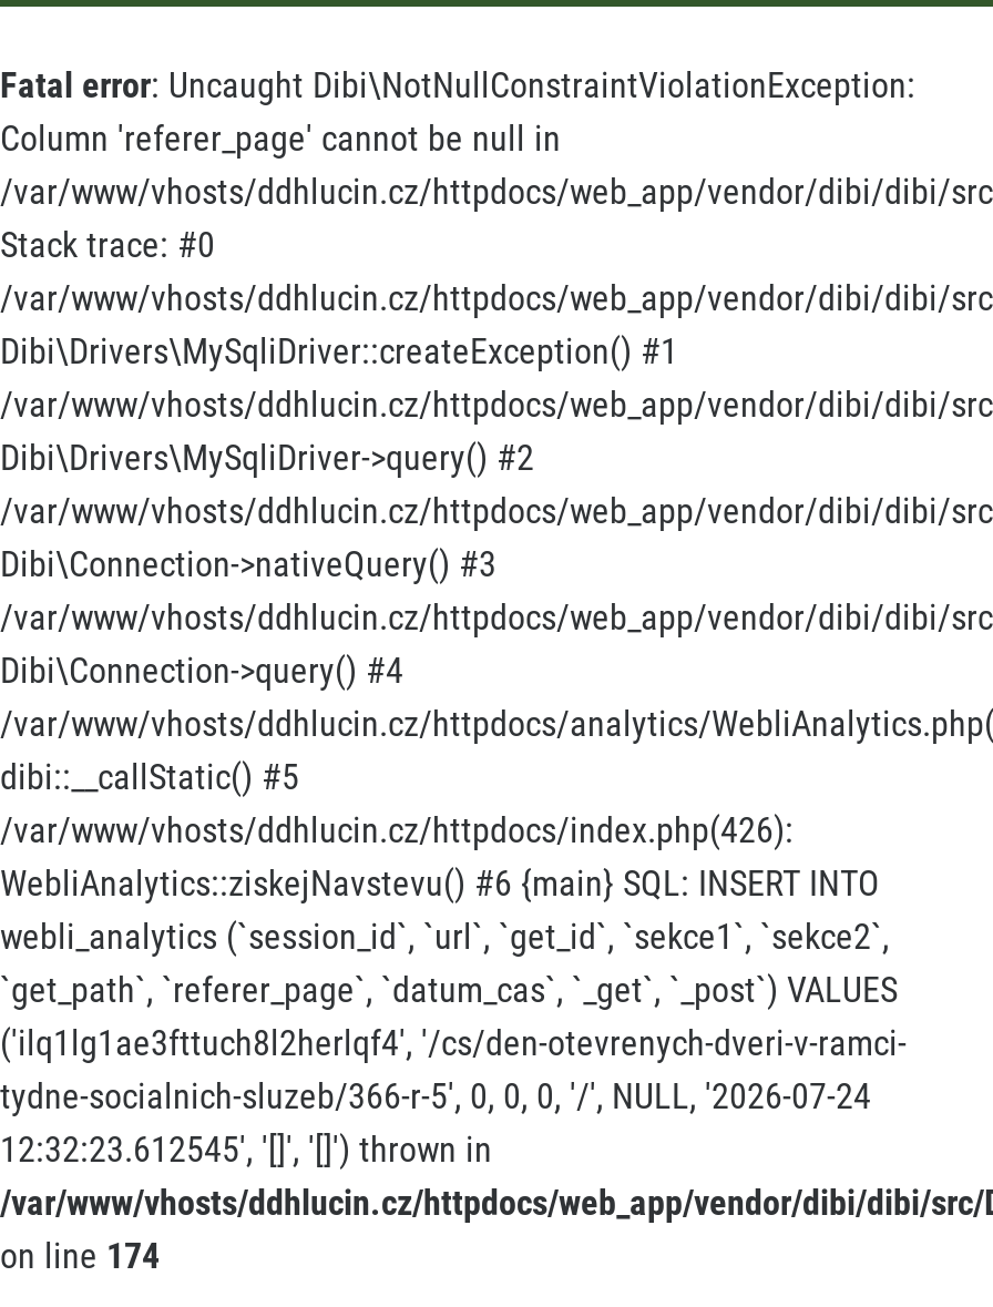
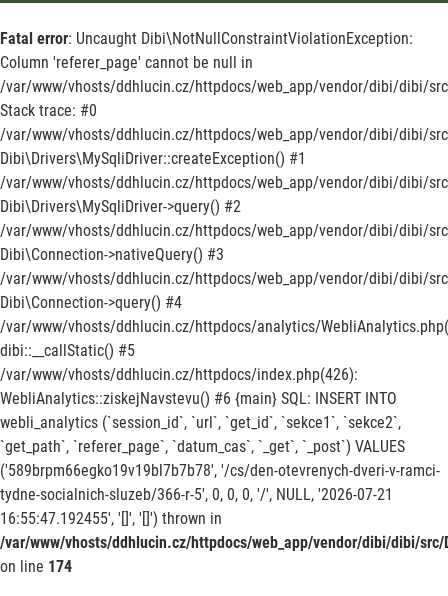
[0,1022,907,1064] ('ilq1lg1ae3fttuch8l2herlqf4', '/cs/den-otevrenych-dveri-v-ramci- -> [0,461,440,480] ('589brpm66egko19v19bl7b7b78', '/cs/den-otevrenych-dveri-v-ramci-
[0,1075,871,1117] tydne-socialnich-sluzeb/366-r-5', 0, 0, 0, '/', NULL, '2026-07-24 -> [0,485,393,504] tydne-socialnich-sluzeb/366-r-5', 0, 0, 0, '/', NULL, '2026-07-21
[0,1129,492,1171] 12:32:23.612545', '[]', '[]') thrown in -> [0,509,222,528] 16:55:47.192455', '[]', '[]') thrown in

